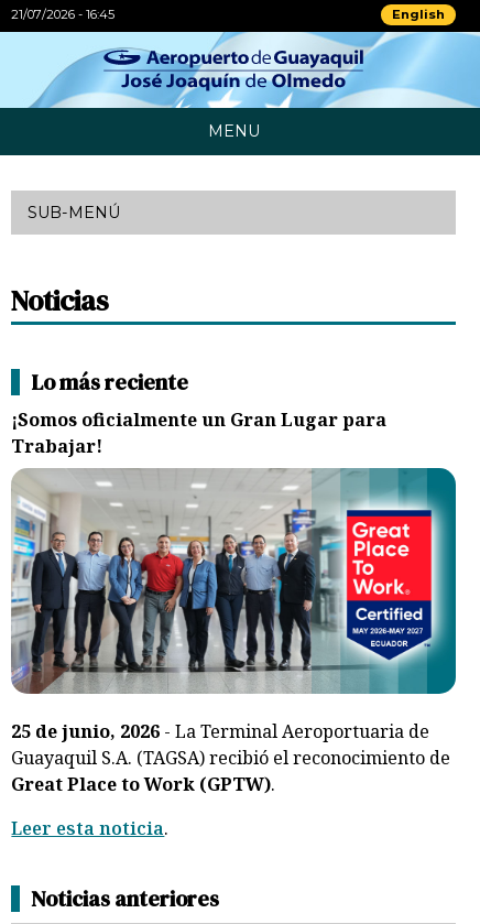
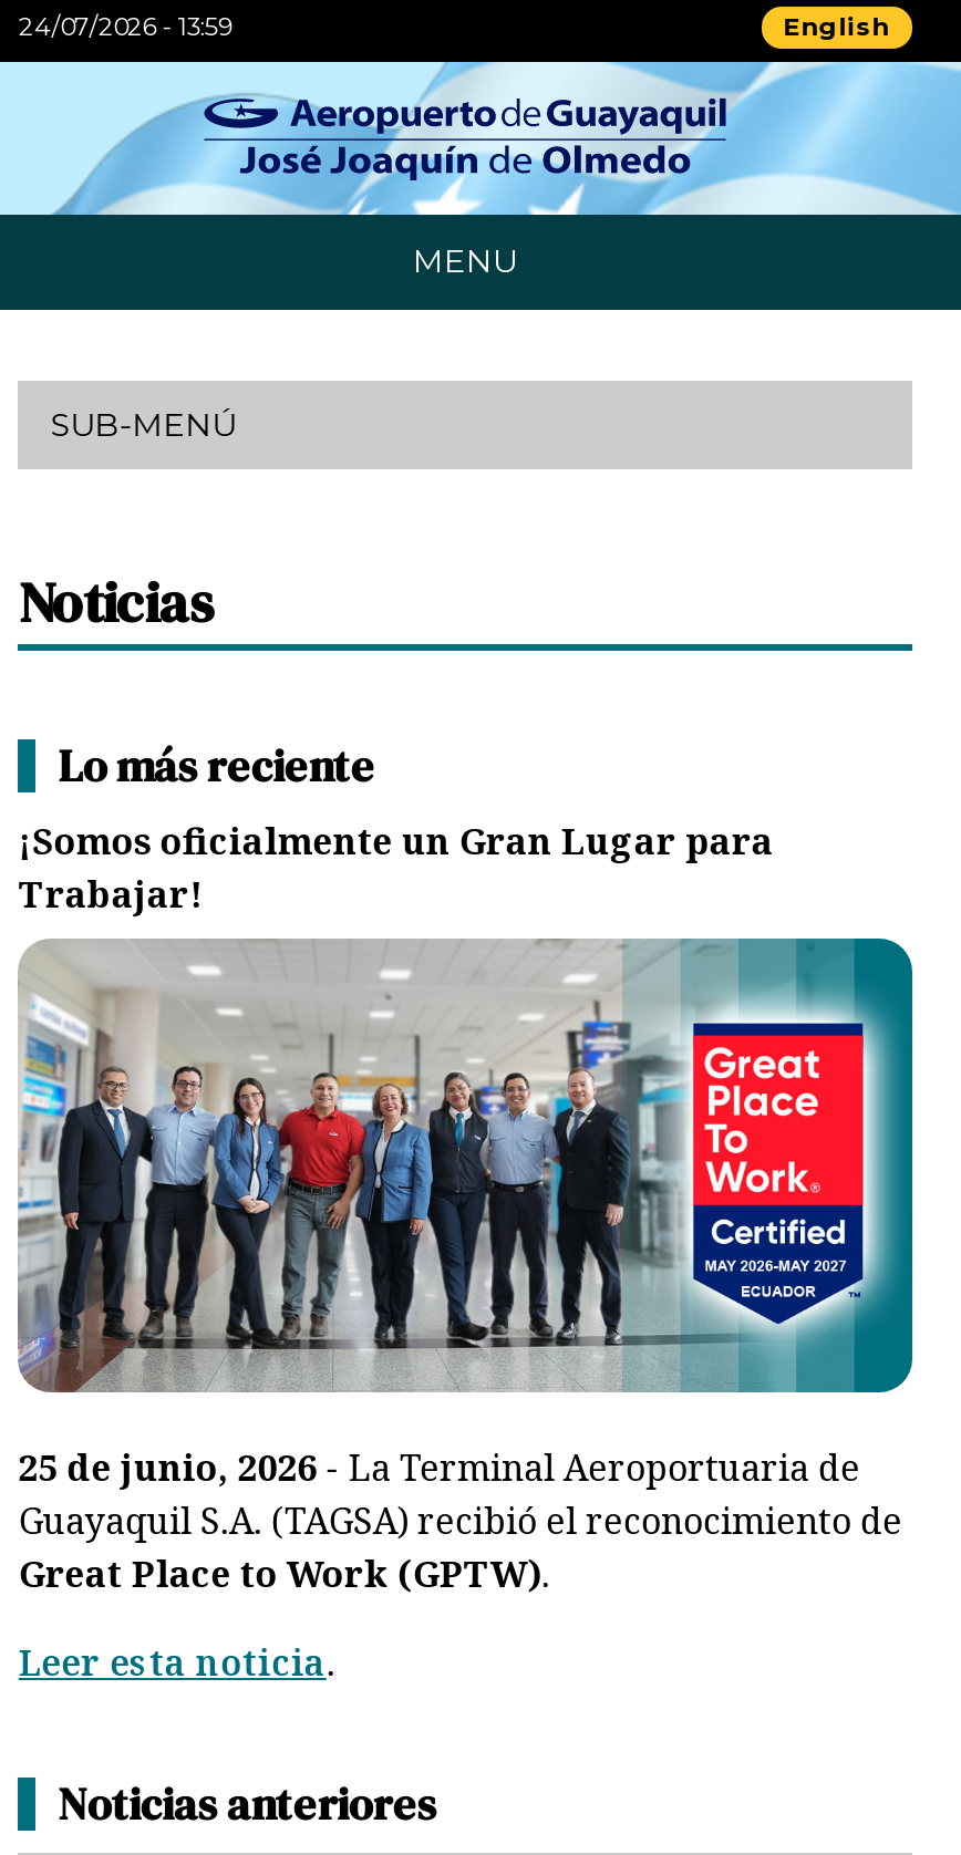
[11,7,115,22] 21/07/2026 - 16:45 -> [19,11,231,42] 24/07/2026 - 13:59

